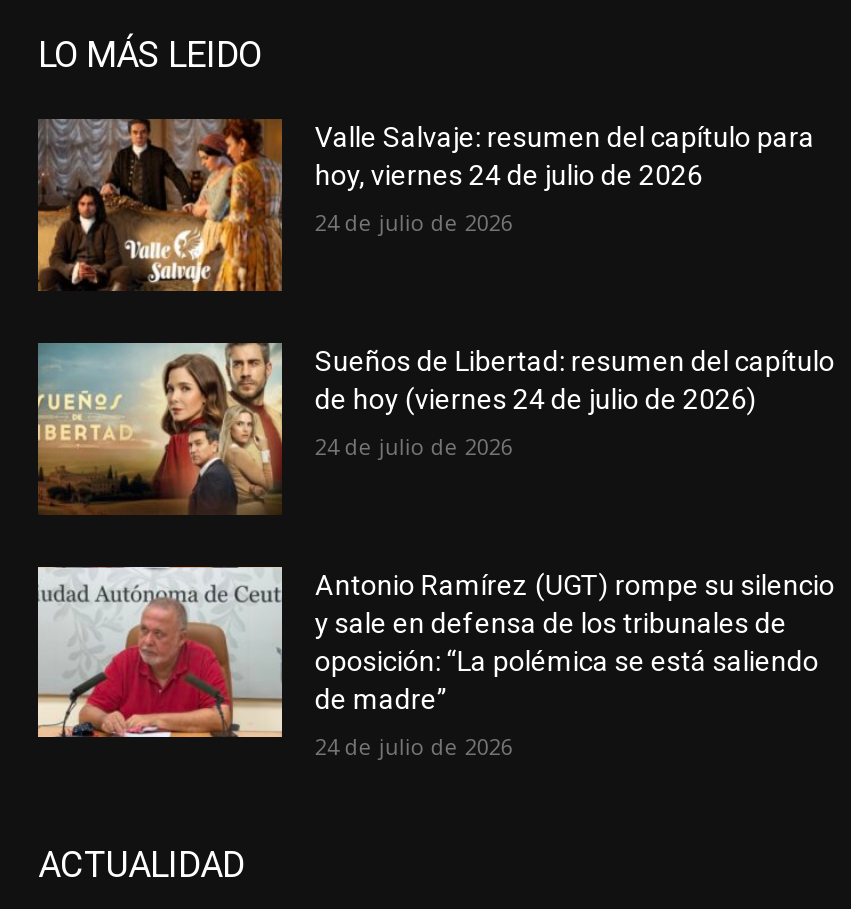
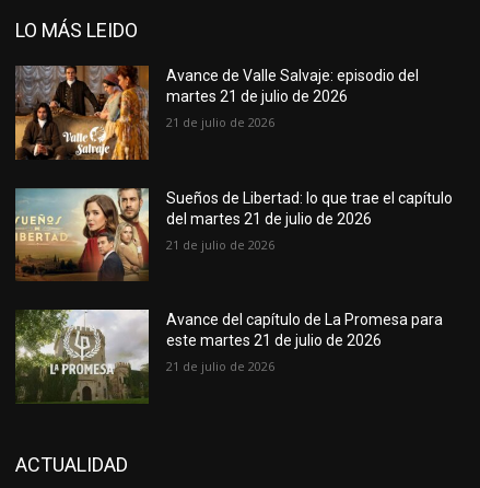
[315,122,815,192] Valle Salvaje: resumen del capítulo para | hoy, viernes 24 de julio de 2026 -> [167,67,419,105] Avance de Valle Salvaje: episodio del | martes 21 de julio de 2026
[315,208,513,238] 24 de julio de 2026 -> [167,114,275,130] 21 de julio de 2026
[315,345,835,415] Sueños de Libertad: resumen del capítulo | de hoy (viernes 24 de julio de 2026) -> [167,189,453,227] Sueños de Libertad: lo que trae el capítulo | del martes 21 de julio de 2026
[315,431,513,461] 24 de julio de 2026 -> [167,236,275,252] 21 de julio de 2026
[36,564,835,740] [image] | Antonio Ramírez (UGT) rompe su silencio | y sale en defensa de los tribunales de | oposición: “La polémica se está saliendo | de madre” -> [15,309,443,404] [image] | Avance del capítulo de La Promesa para | este martes 21 de julio de 2026
[315,730,513,760] 24 de julio de 2026 -> [167,358,275,374] 21 de julio de 2026

